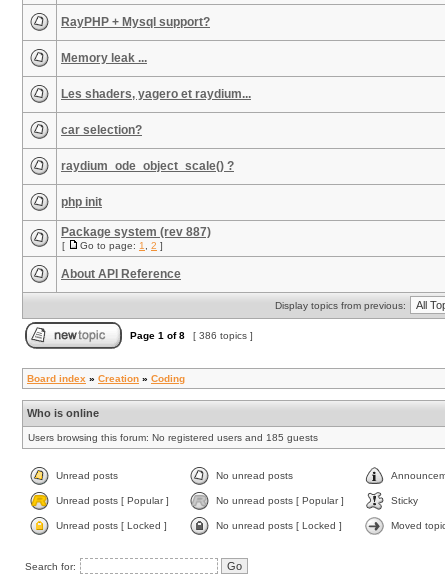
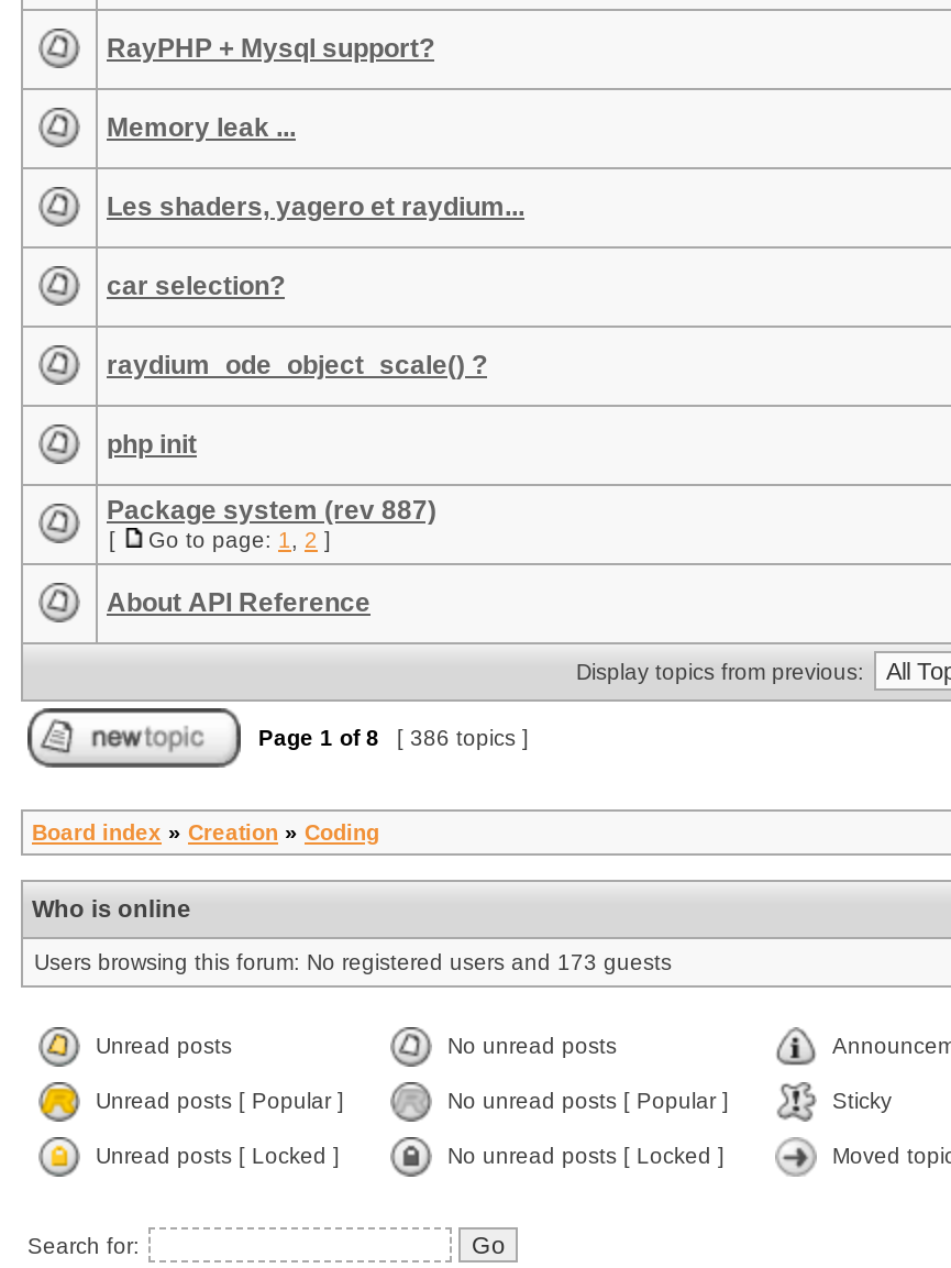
[28,432,318,443] Users browsing this forum: No registered users and 185 guests -> [34,950,672,974] Users browsing this forum: No registered users and 173 guests

